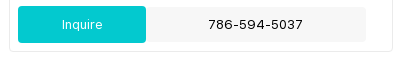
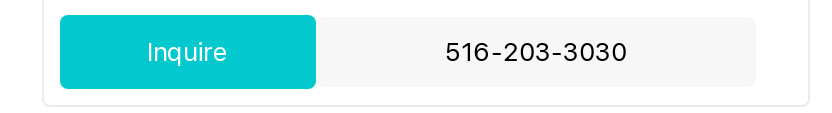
[208,17,303,32] 786-594-5037 -> [445,37,627,67] 516-203-3030

